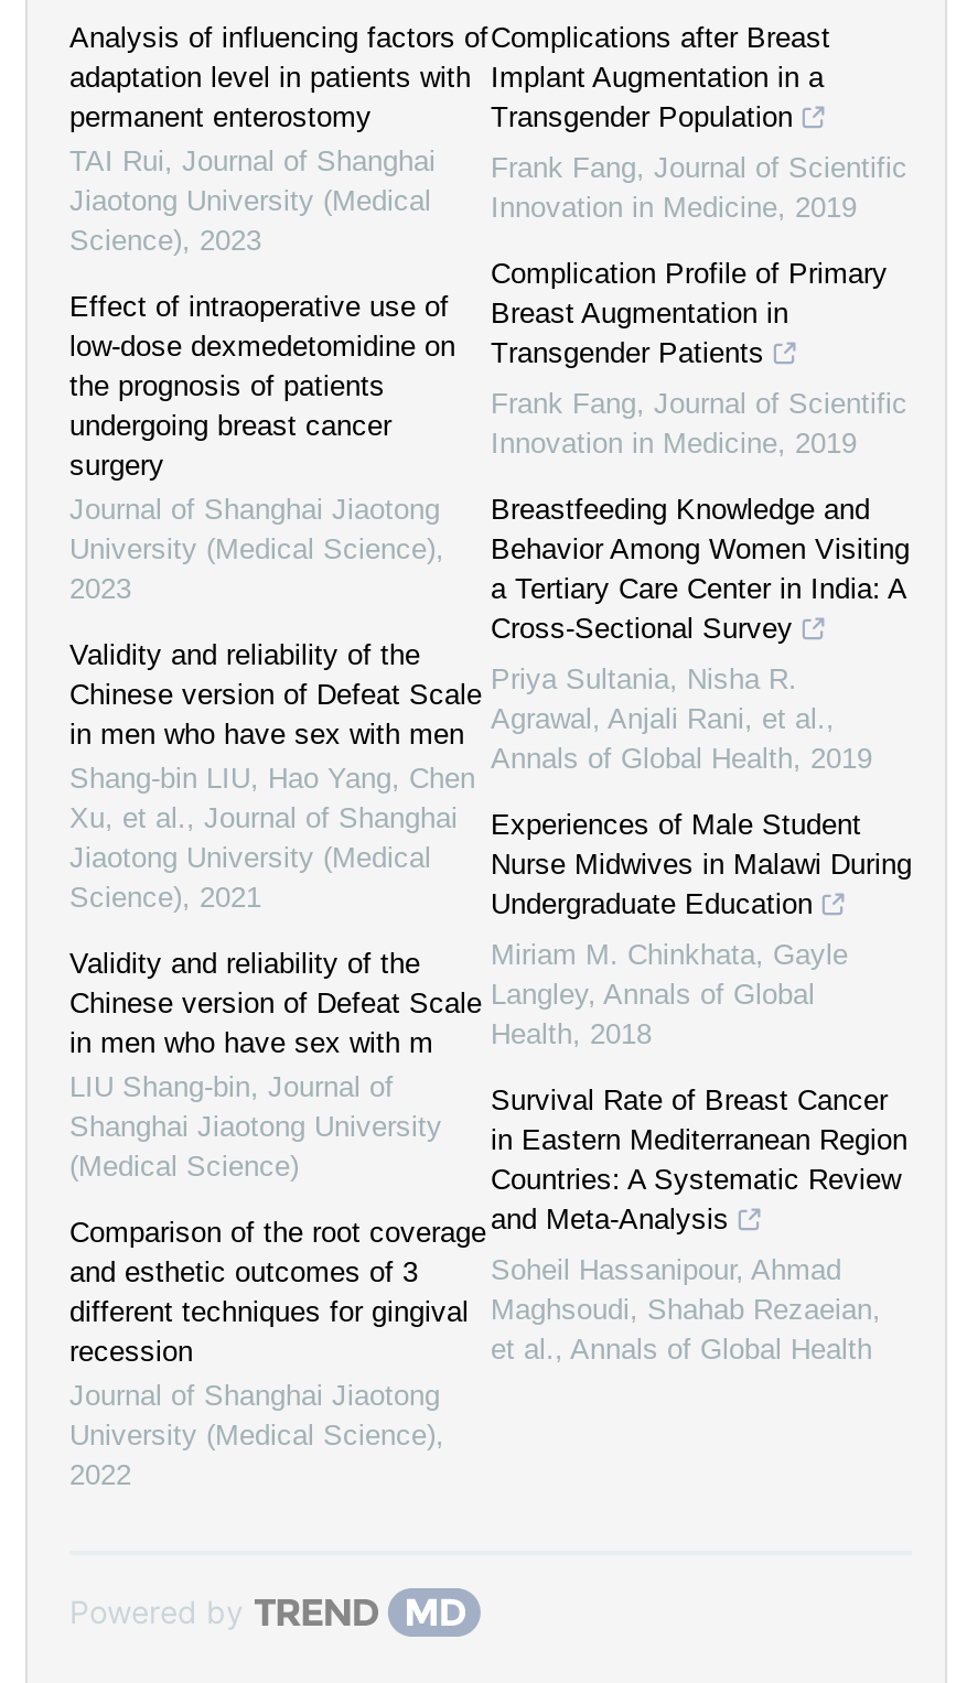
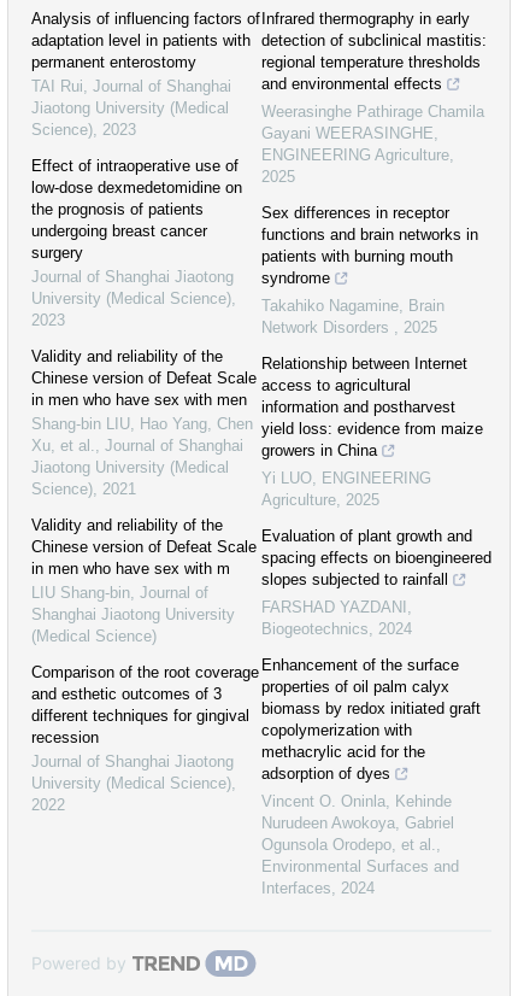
[491,21,830,134] Complications after Breast | Implant Augmentation in a | Transgender Population -> [261,10,487,93] Infrared thermography in early | detection of subclinical mastitis: | regional temperature thresholds | and environmental effects
[491,151,907,224] Frank Fang, Journal of Scientific | Innovation in Medicine, 2019 -> [261,103,484,186] Weerasinghe Pathirage Chamila | Gayani WEERASINGHE, | ENGINEERING Agriculture, | 2025
[491,257,888,369] Complication Profile of Primary | Breast Augmentation in | Transgender Patients -> [261,204,478,287] Sex differences in receptor | functions and brain networks in | patients with burning mouth | syndrome
[491,387,907,460] Frank Fang, Journal of Scientific | Innovation in Medicine, 2019 -> [261,297,444,337] Takahiko Nagamine, Brain | Network Disorders, 2025
[491,493,910,645] Breastfeeding Knowledge and | Behavior Among Women Visiting | a Tertiary Care Center in India: A | Cross-Sectional Survey -> [261,355,483,460] Relationship between Internet | access to agricultural | information and postharvest | yield loss: evidence from maize | growers in China
[491,663,872,775] Priya Sultania, Nisha R. | Agrawal, Anjali Rani, et al., | Annals of Global Health, 2019 -> [261,469,431,509] Yi LUO, ENGINEERING | Agriculture, 2025
[491,808,912,921] Experiences of Male Student | Nurse Midwives in Malawi During | Undergraduate Education -> [261,527,491,589] Evaluation of plant growth and | spacing effects on bioengineered | slopes subjected to rainfall
[491,938,848,1051] Miriam M. Chinkhata, Gayle | Langley, Annals of Global | Health, 2018 -> [261,598,412,638] FARSHAD YAZDANI, | Biogeotechnics, 2024
[491,1084,907,1236] Survival Rate of Breast Cancer | in Eastern Mediterranean Region | Countries: A Systematic Review | and Meta-Analysis -> [261,656,481,783] Enhancement of the surface | properties of oil palm calyx | biomass by redox initiated graft | copolymerization with | methacrylic acid for the | adsorption of dyes
[491,1253,881,1366] Soheil Hassanipour, Ahmad | Maghsoudi, Shahab Rezaeian, | et al., Annals of Global Health -> [261,792,459,897] Vincent O. Oninla, Kehinde | Nurudeen Awokoya, Gabriel | Ogunsola Orodepo, et al., | Environmental Surfaces and | Interfaces, 2024

